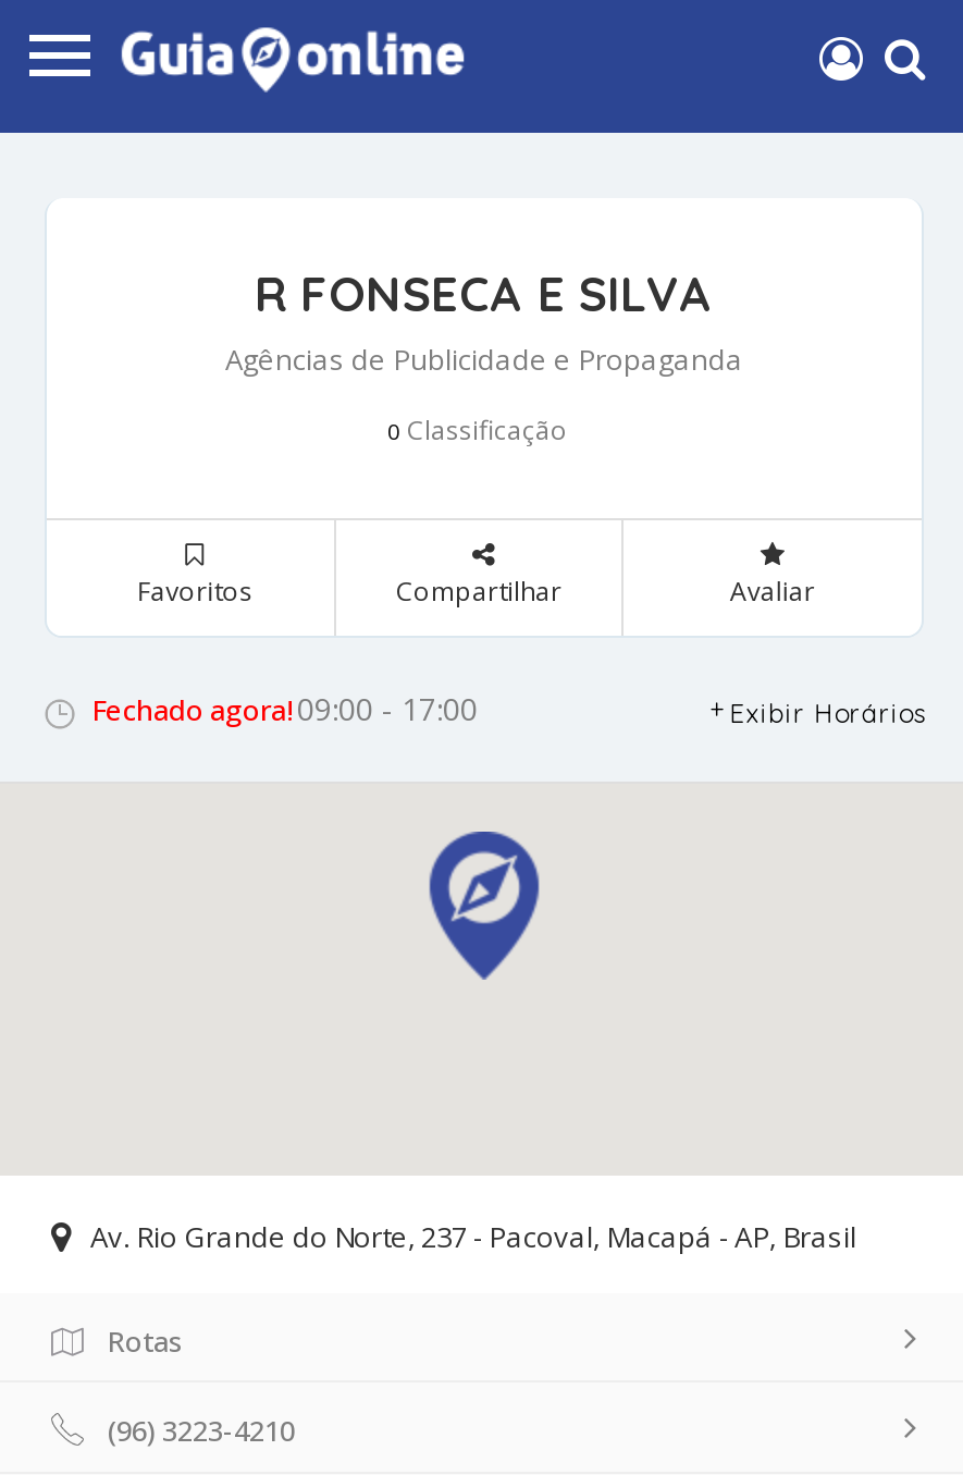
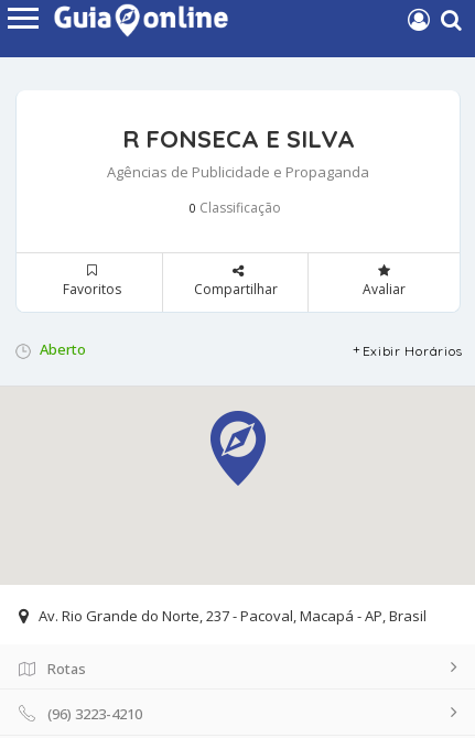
[92,688,478,730] Fechado agora! 09:00 - 17:00 -> [40,339,86,359] Aberto

